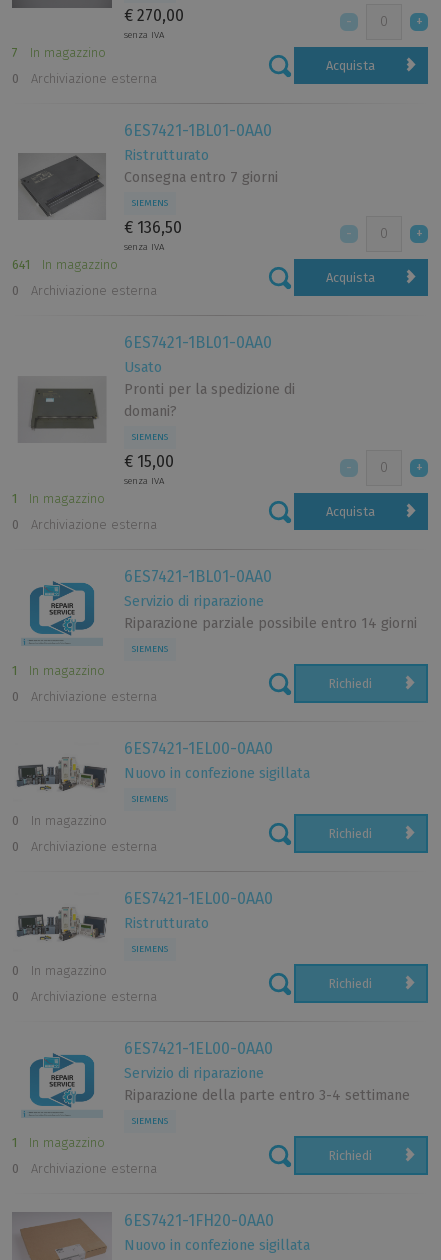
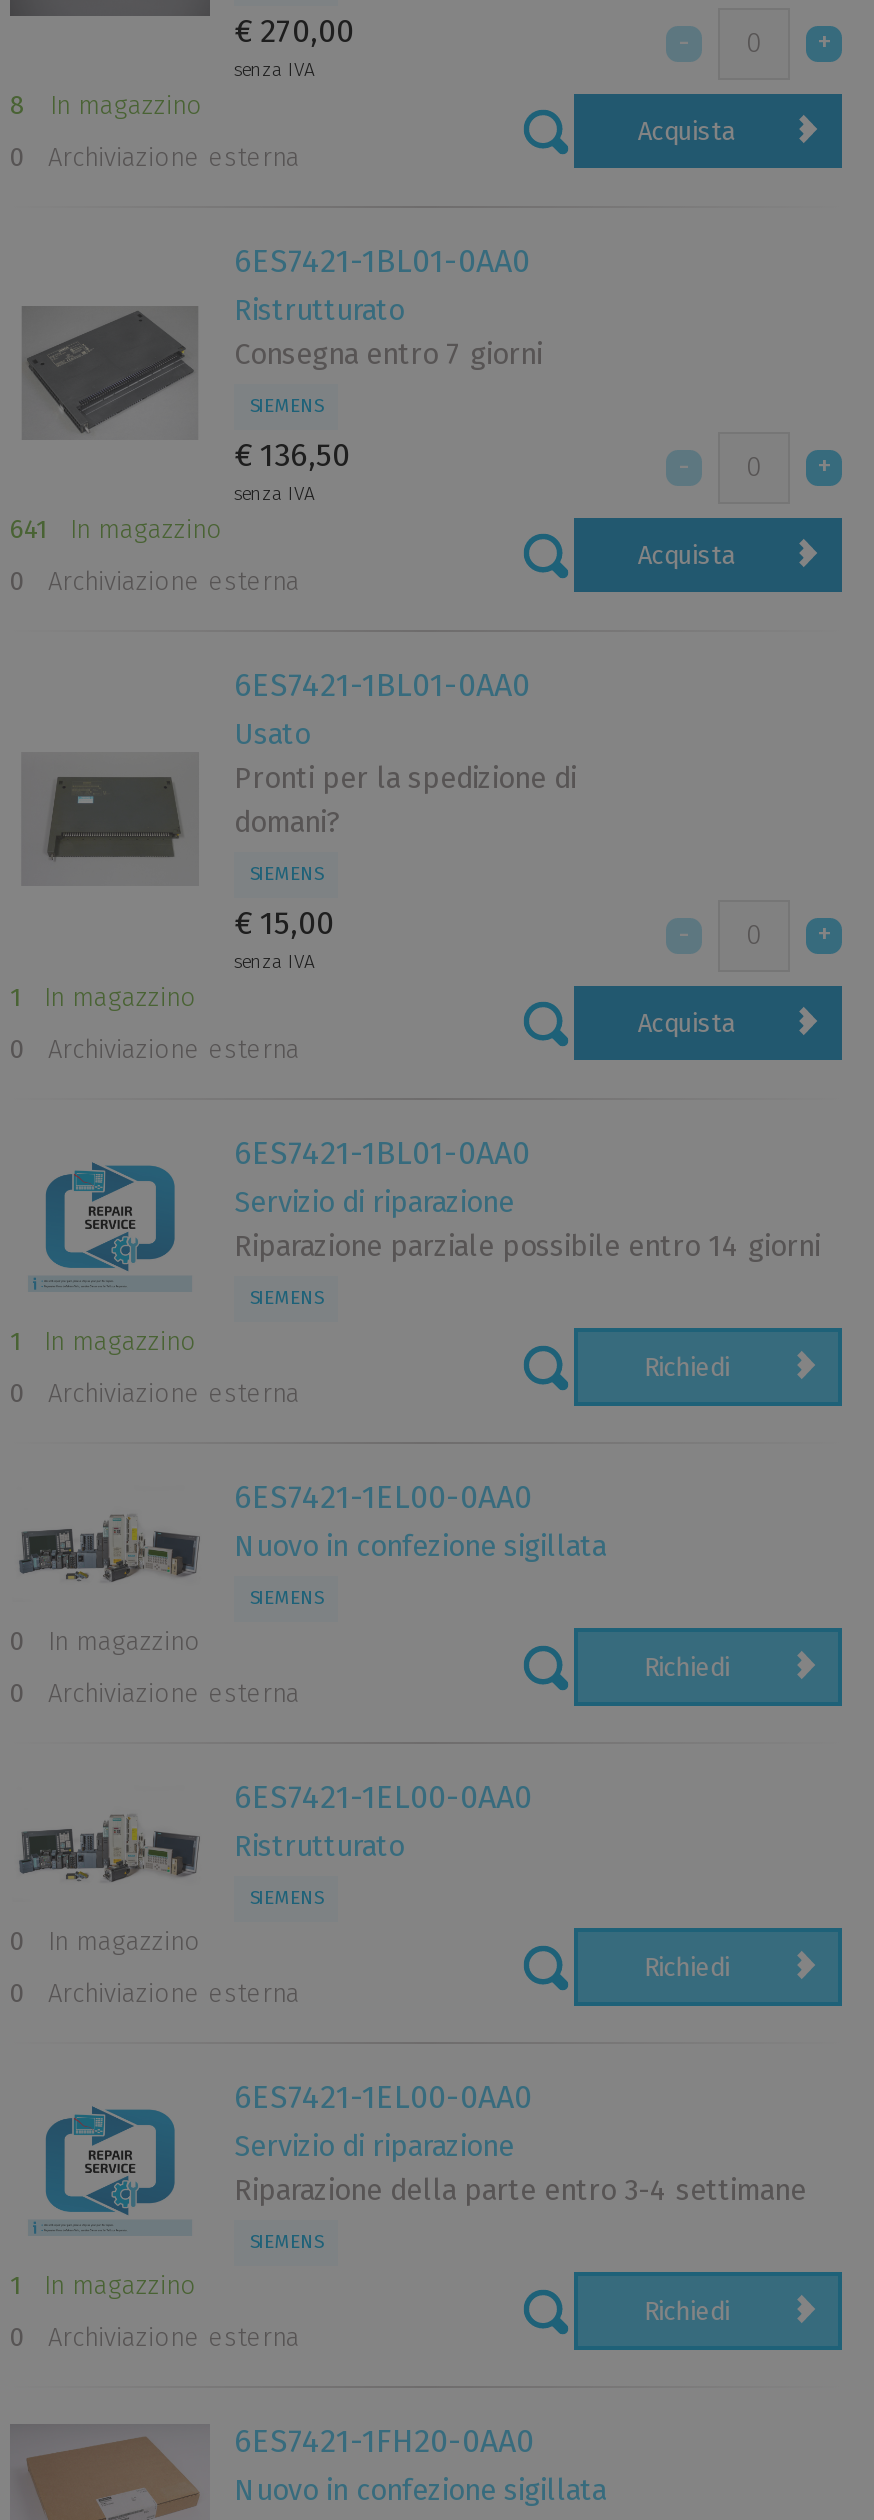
[12,45,106,60] 7 In magazzino -> [10,89,202,119] 8 In magazzino

